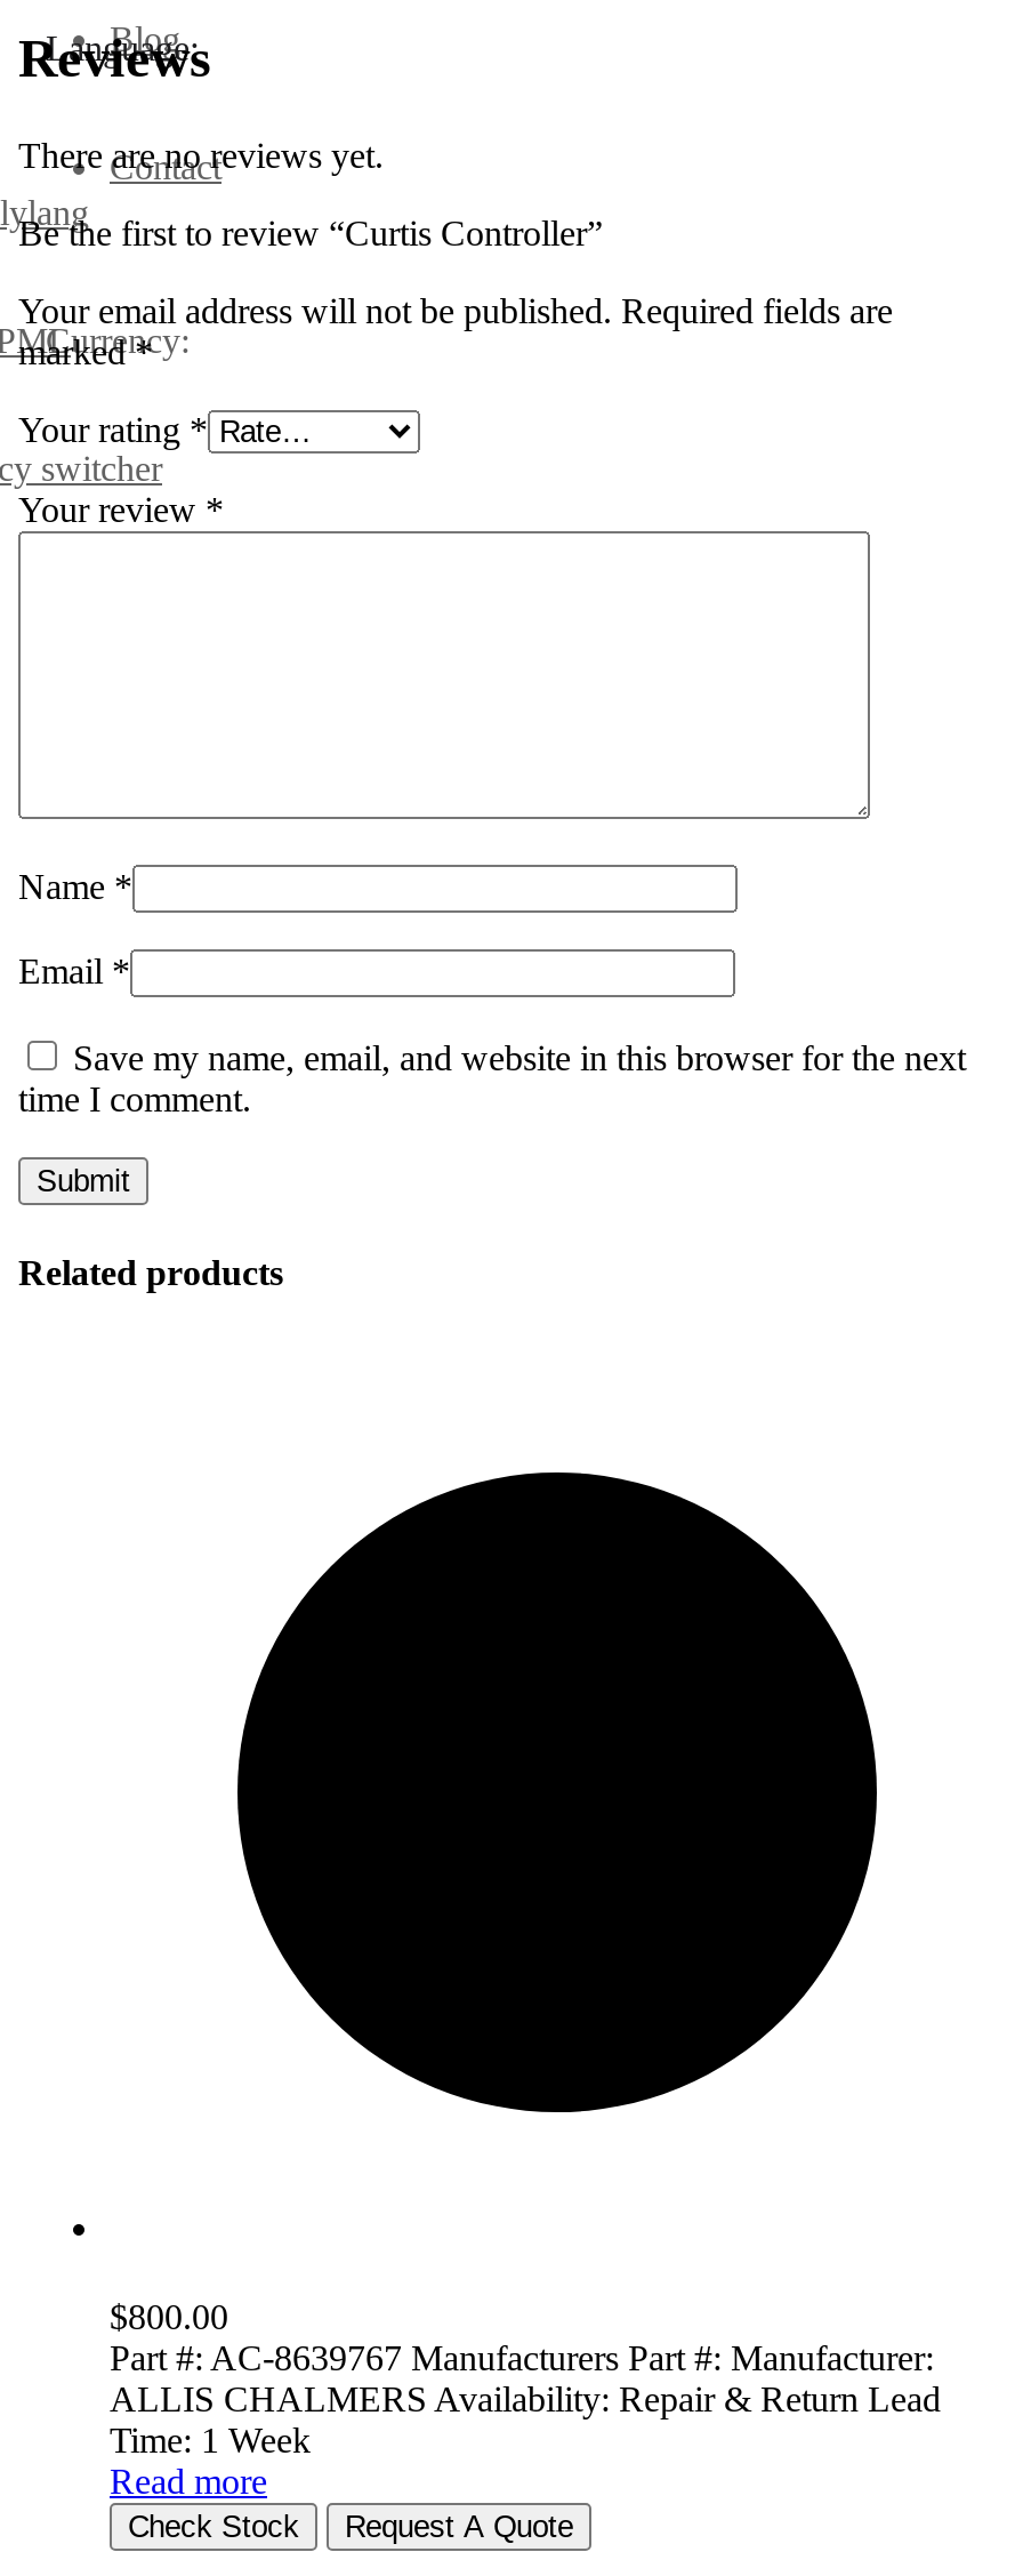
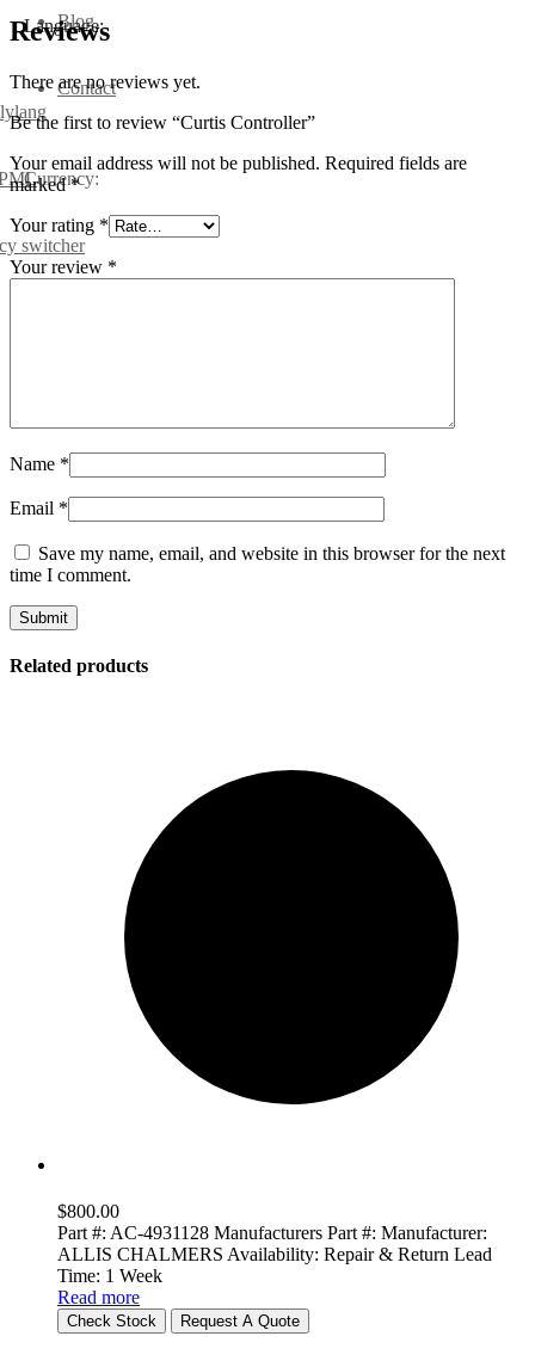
[110,2338,934,2377] Part #: AC-8639767 Manufacturers Part #: Manufacturer: -> [57,1223,487,1243] Part #: AC-4931128 Manufacturers Part #: Manufacturer:

